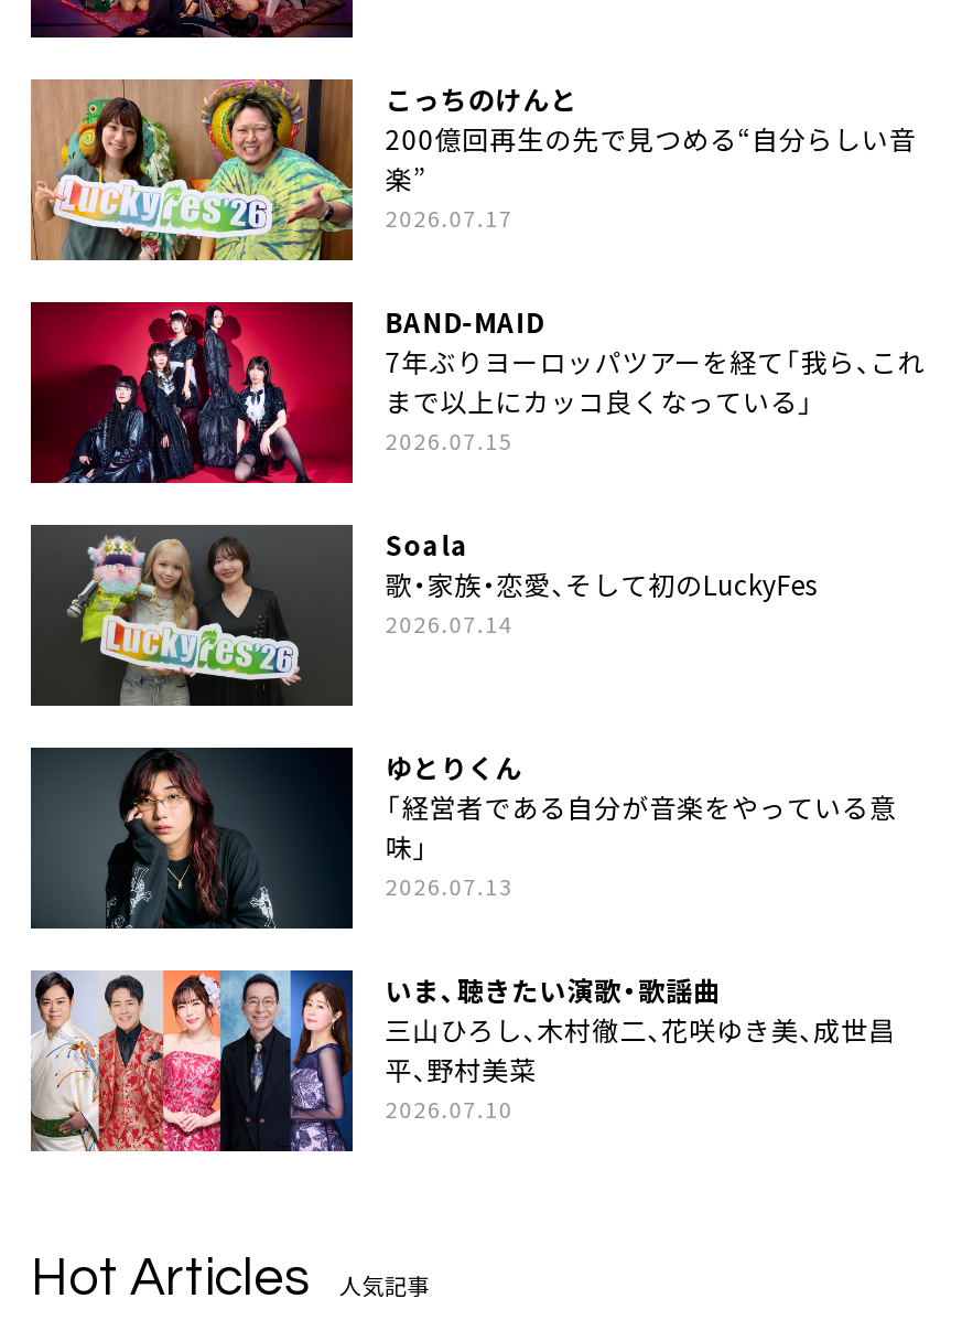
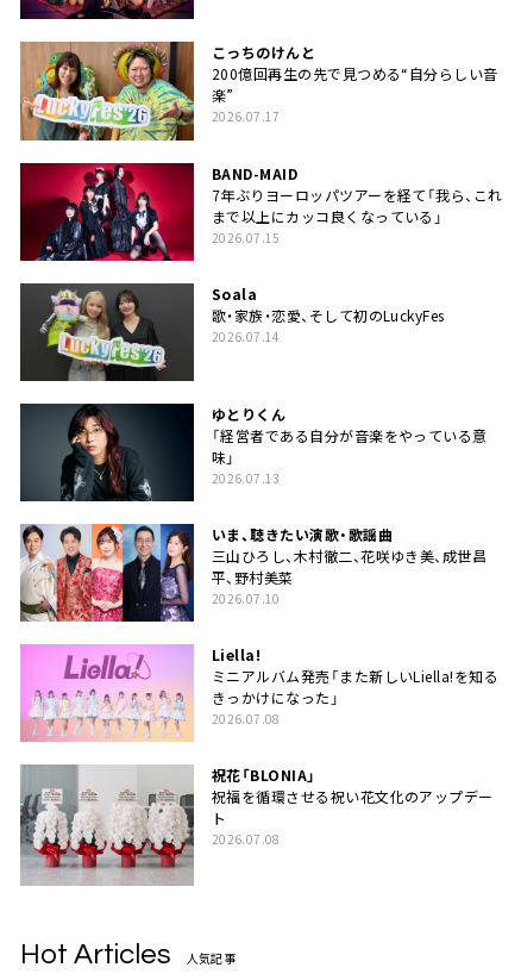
none -> [19,643,499,848] [image] | Liella! | ミニアルバム発売「また新しいLiella!を知る | きっかけになった」 | 2026.07.08 | 祝花「BLONIA」 | 祝福を循環させる祝い花文化のアップデー | ト | 2026.07.08
none -> [20,763,194,886] [image]

